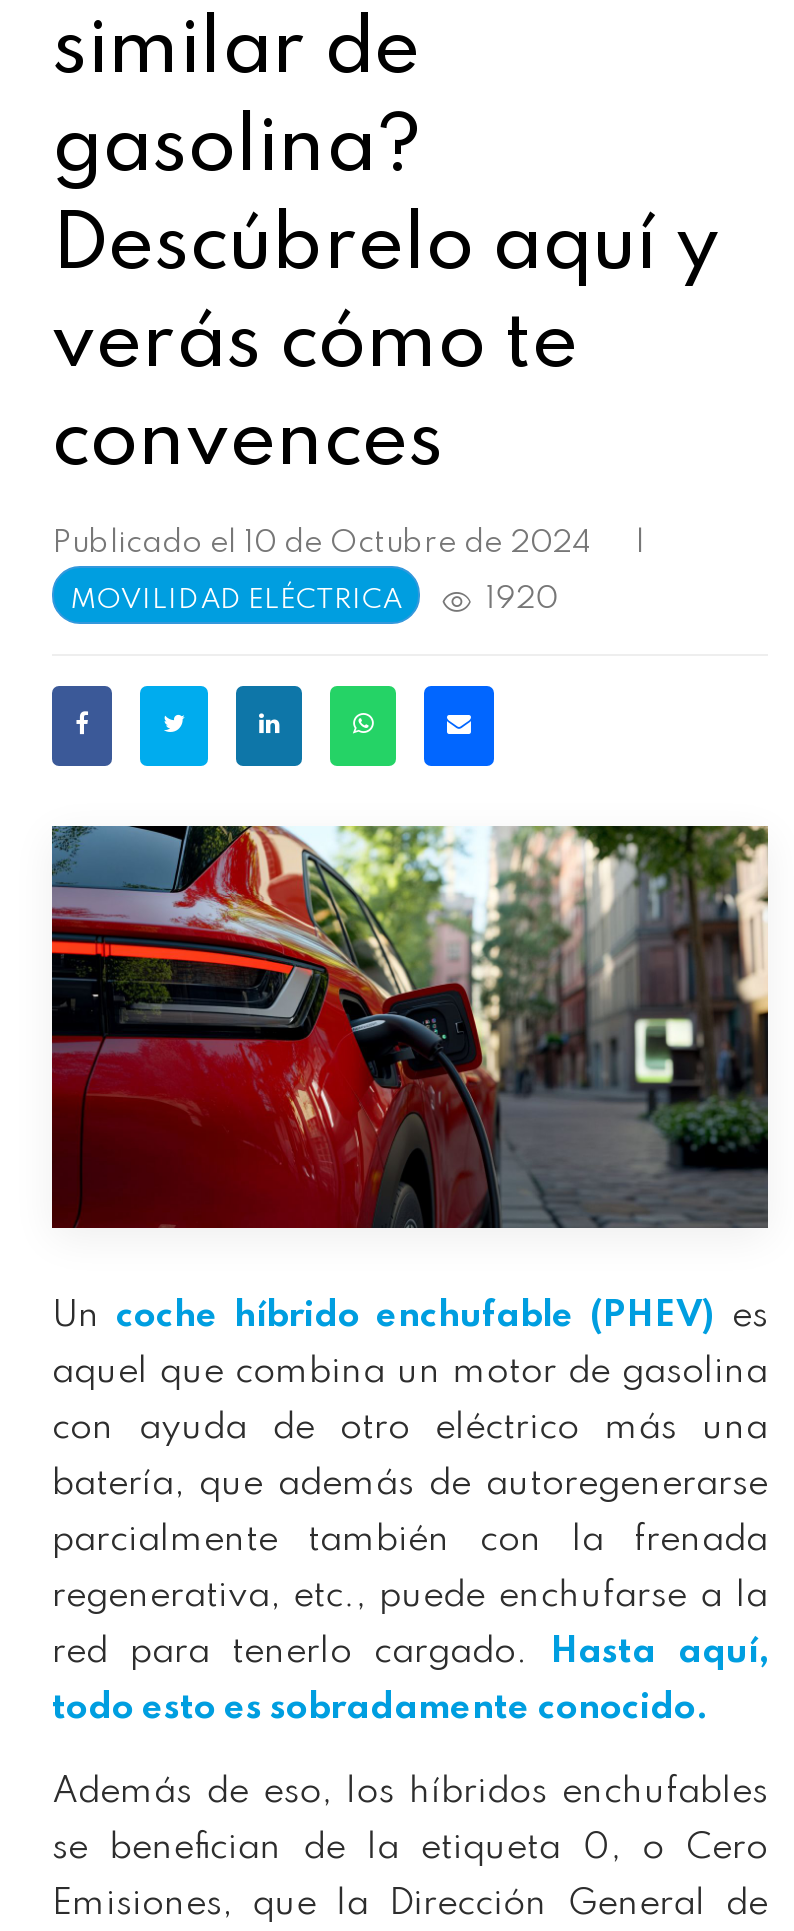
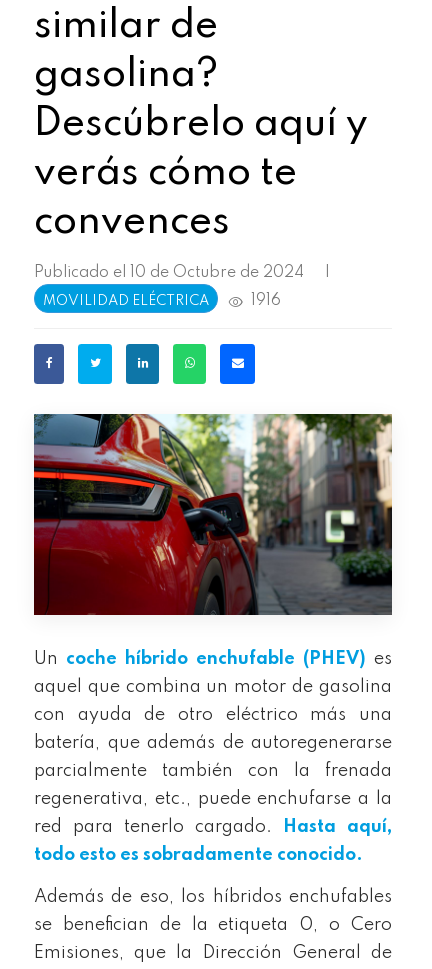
[477,585,557,617] 1920 -> [247,293,281,309] 1916

